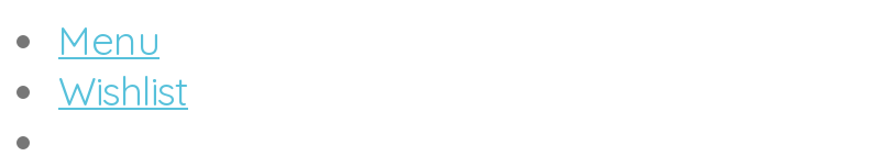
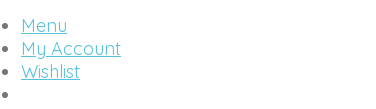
none -> [21,37,121,60] My Account

